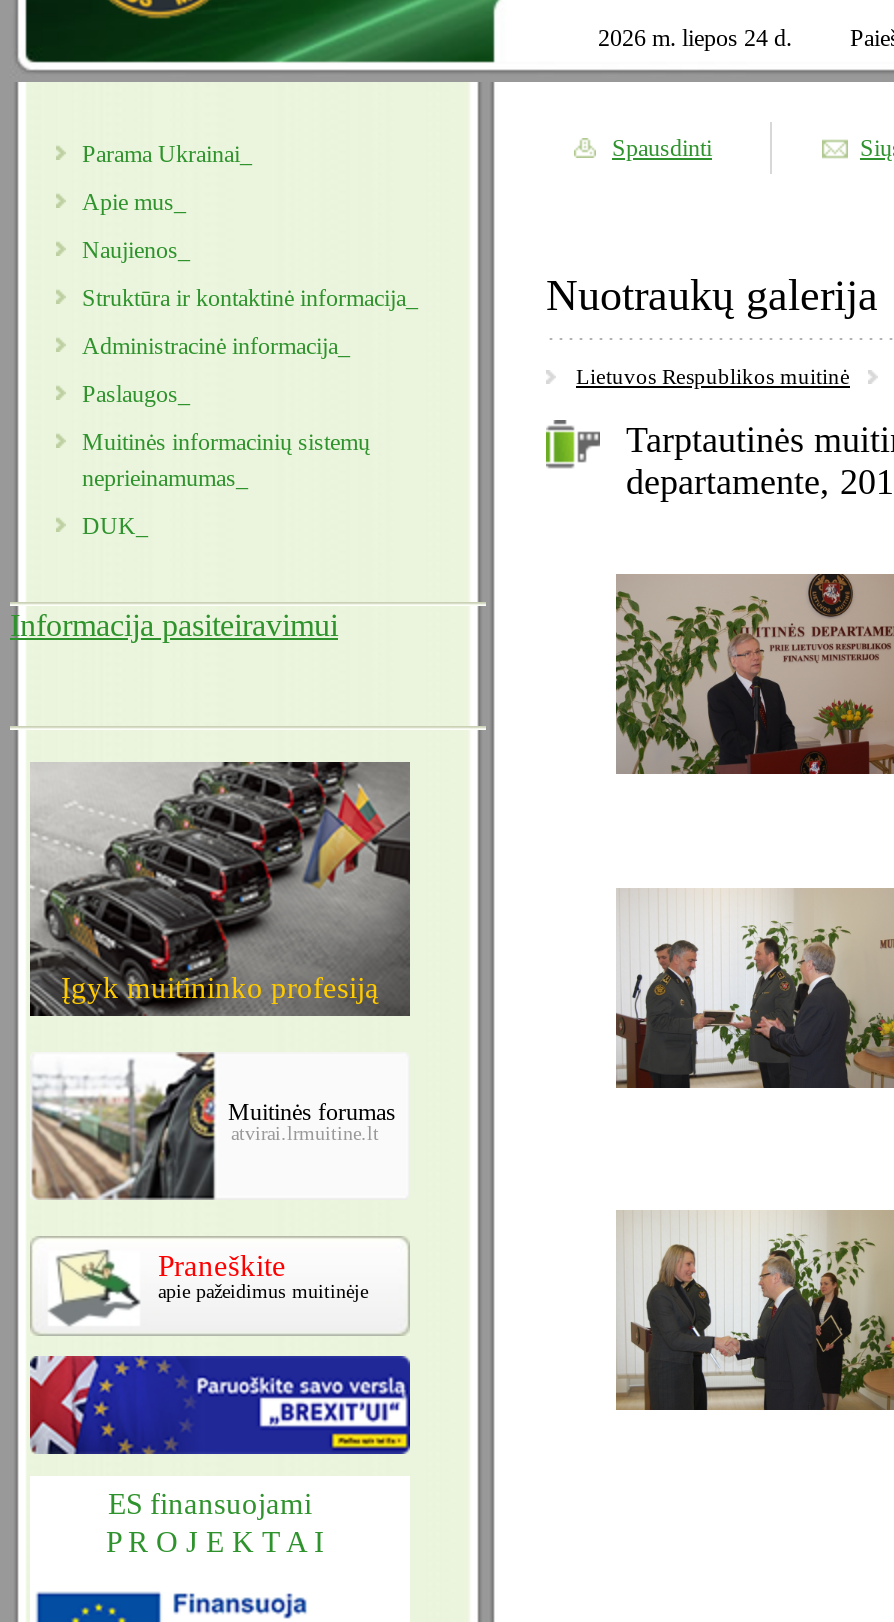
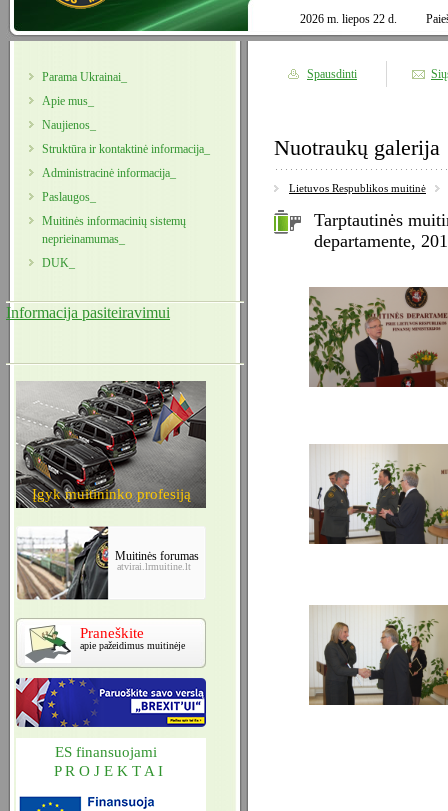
[598,24,792,52] 2026 m. liepos 24 d. -> [300,12,397,26] 2026 m. liepos 22 d.

